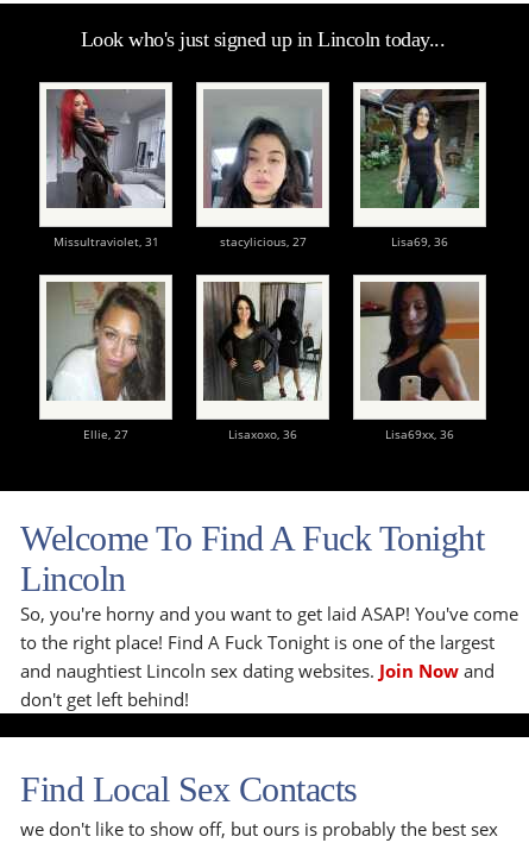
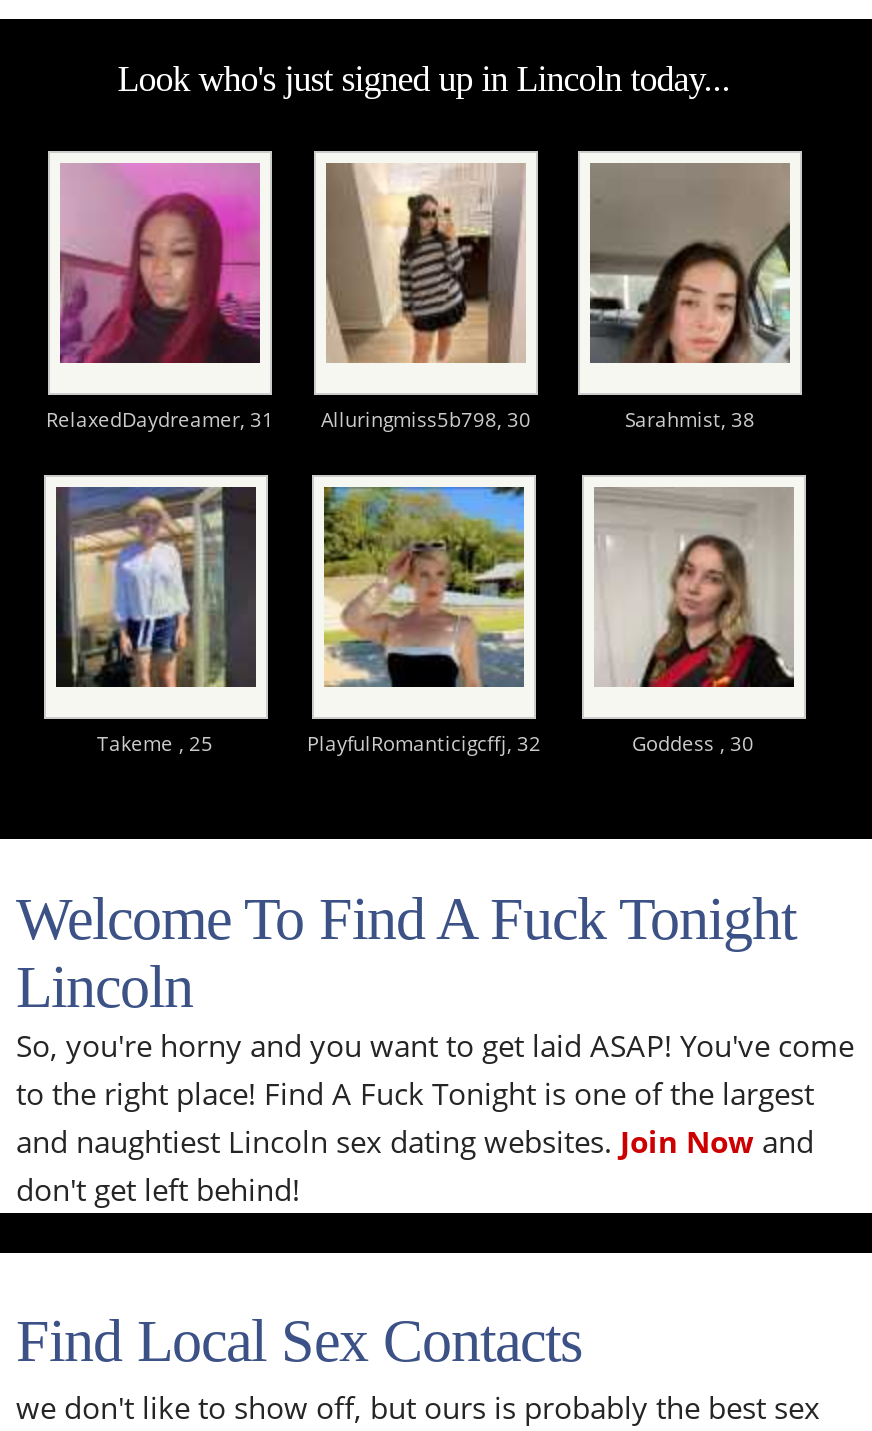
[46,88,448,250] [image] | Missultraviolet, 31 | stacylicious, 27 | Lisa69, 36 -> [46,163,755,433] [image] | RelaxedDaydreamer, 31 | Alluringmiss5b798, 30 | Sarahmist, 38
[203,89,322,209] [image] -> [326,165,524,363] [image]
[359,89,480,209] [image] -> [588,163,790,365] [image]
[37,275,174,420] [image] -> [42,475,272,719] [image]
[83,273,490,443] [image] | Ellie, 27 | Lisaxoxo, 36 | Lisa69xx, 36 -> [97,473,808,757] [image] | Takeme , 25 | PlayfulRomanticigcffj, 32 | Goddess , 30
[202,281,322,402] [image] -> [322,485,526,689] [image]

